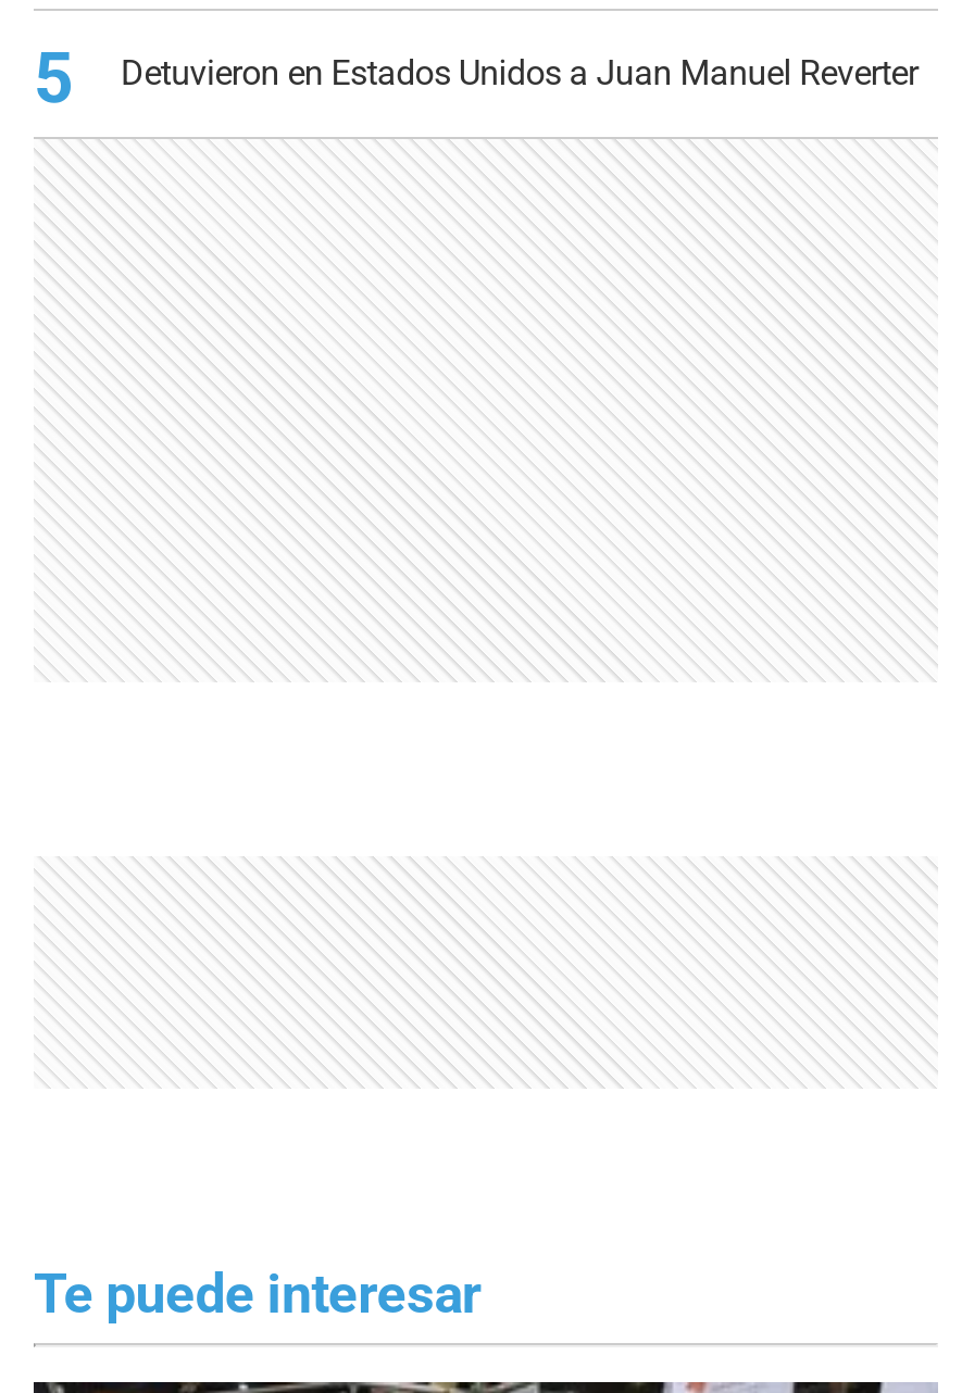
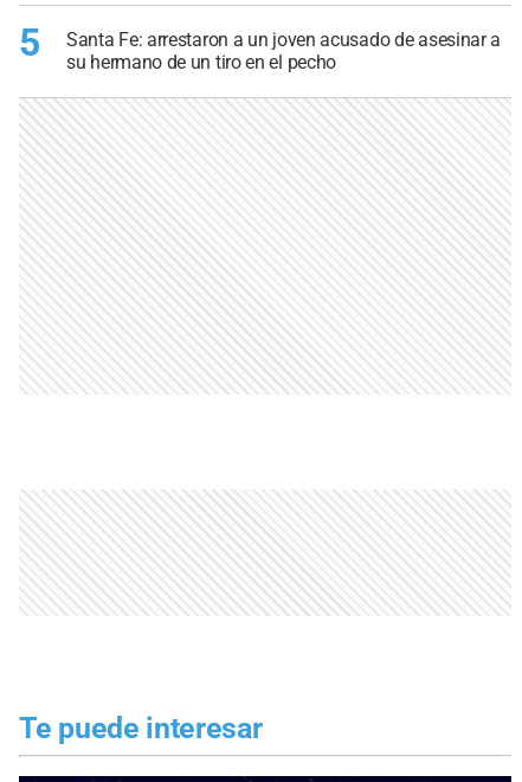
[121,53,918,94] Detuvieron en Estados Unidos a Juan Manuel Reverter -> [66,29,501,74] Santa Fe: arrestaron a un joven acusado de asesinar a | su hermano de un tiro en el pecho

